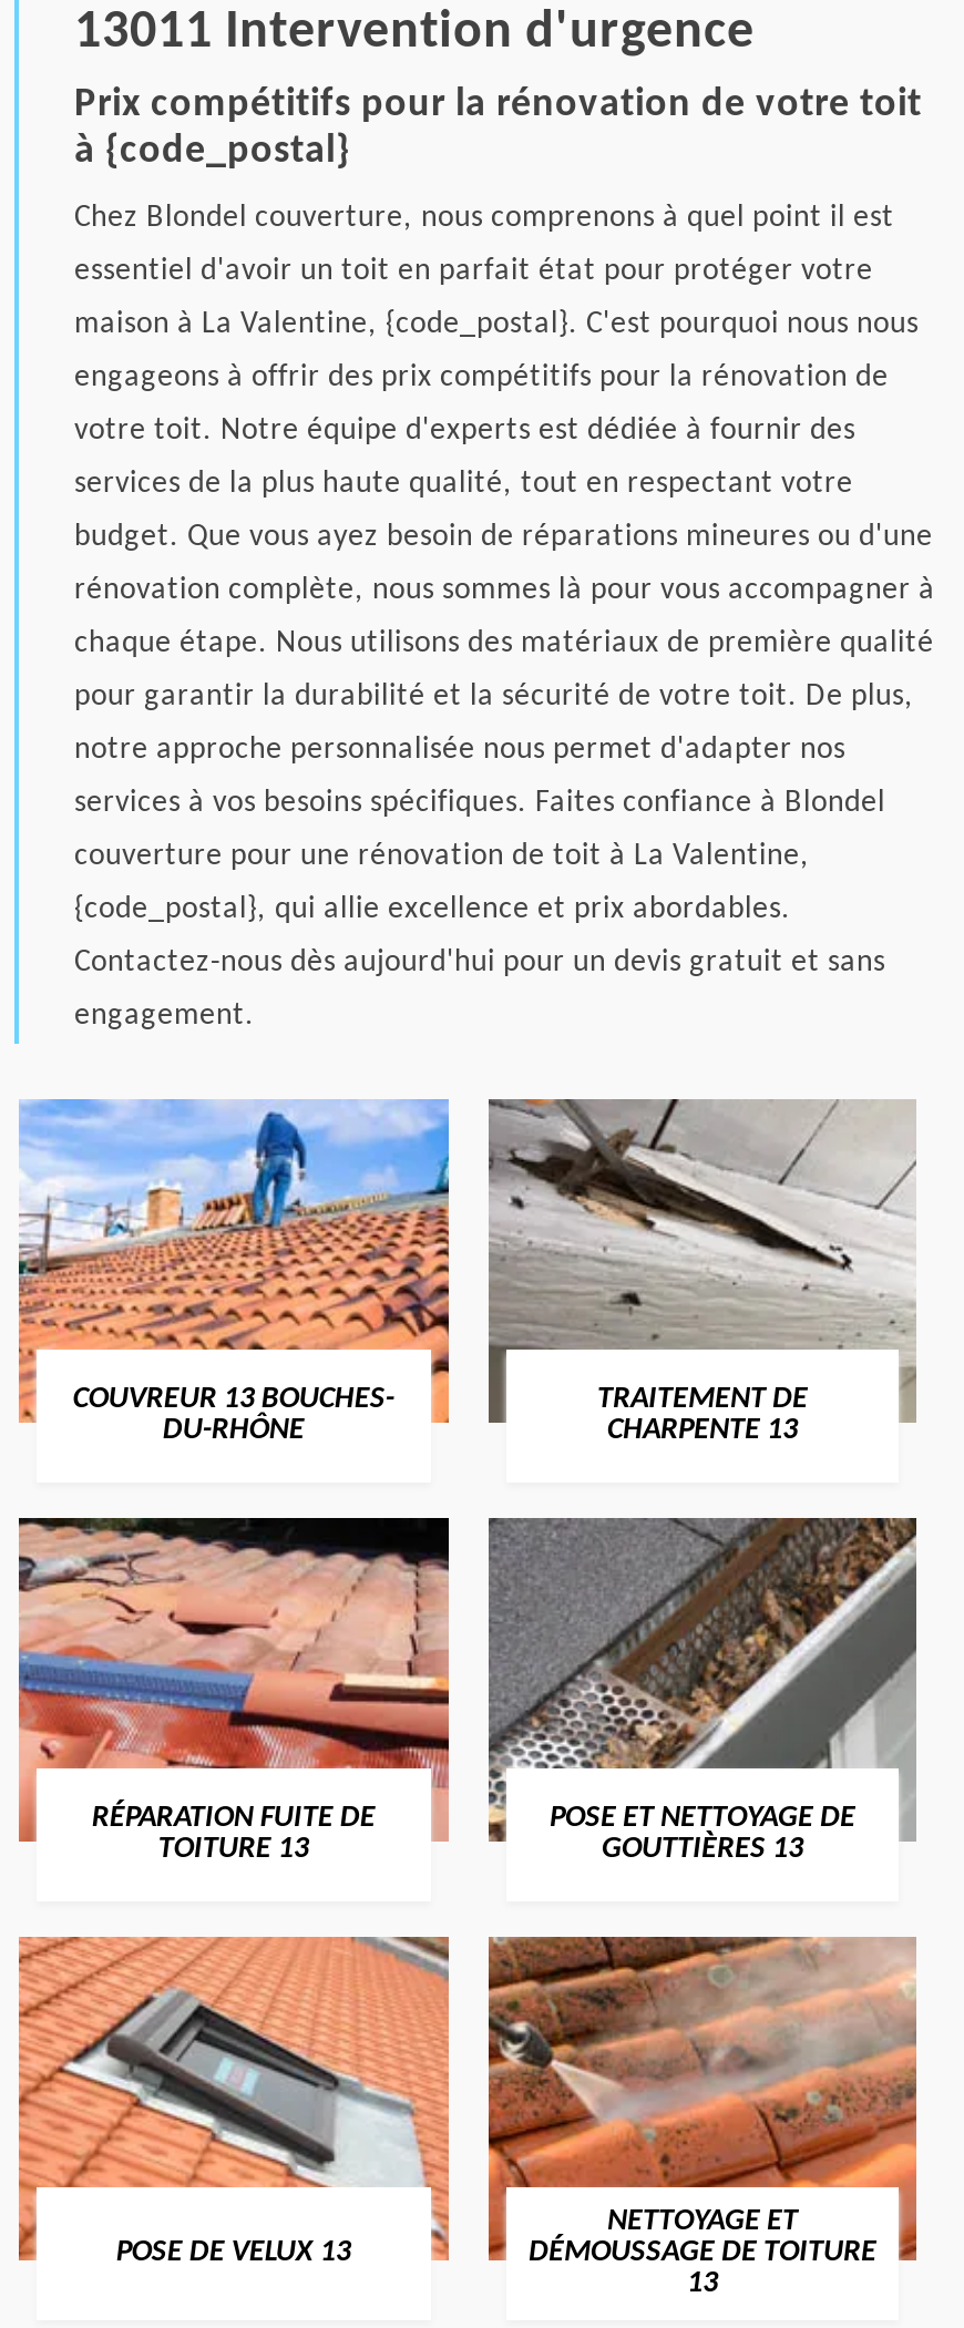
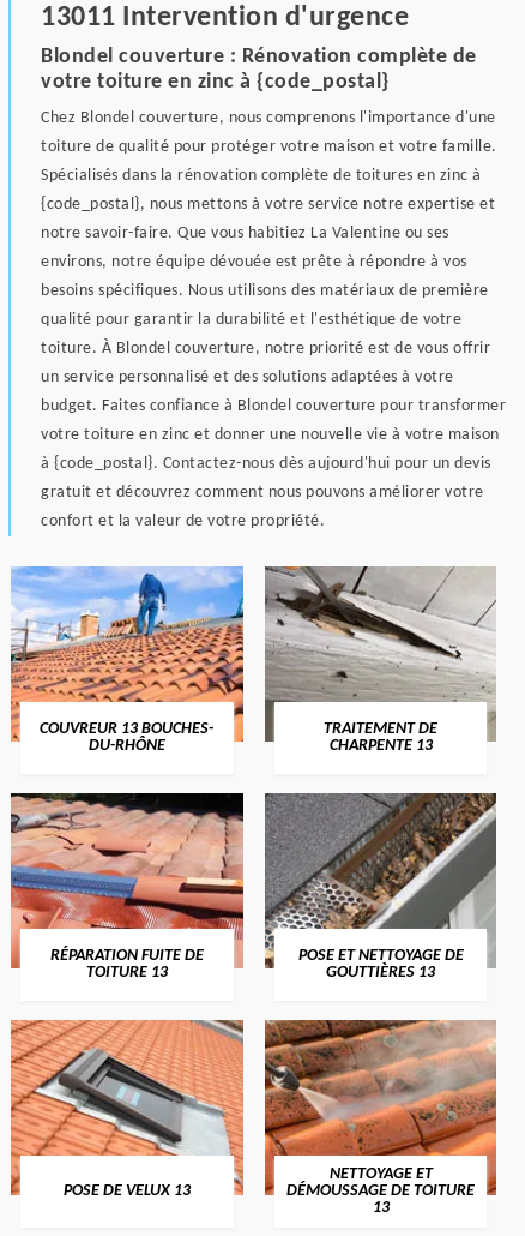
[74,85,935,1033] Prix compétitifs pour la rénovation de votre toit | à {code_postal} | Chez Blondel couverture, nous comprenons à quel point il est | essentiel d'avoir un toit en parfait état pour protéger votre | maison à La Valentine, {code_postal}. C'est pourquoi nous nous | engageons à offrir des prix compétitifs pour la rénovation de | votre toit. Notre équipe d'experts est dédiée à fournir des | services de la plus haute qualité, tout en respectant votre | budget. Que vous ayez besoin de réparations mineures ou d'une | rénovation complète, nous sommes là pour vous accompagner à | chaque étape. Nous utilisons des matériaux de première qualité | pour garantir la durabilité et la sécurité de votre toit. De plus, | notre approche personnalisée nous permet d'adapter nos | services à vos besoins spécifiques. Faites confiance à Blondel | couverture pour une rénovation de toit à La Valentine, | {code_postal}, qui allie excellence et prix abordables. | Contactez-nous dès aujourd'hui pour un devis gratuit et sans | engagement. -> [41,46,506,531] Blondel couverture : Rénovation complète de | votre toiture en zinc à {code_postal} | Chez Blondel couverture, nous comprenons l'importance d'une | toiture de qualité pour protéger votre maison et votre famille. | Spécialisés dans la rénovation complète de toitures en zinc à | {code_postal}, nous mettons à votre service notre expertise et | notre savoir-faire. Que vous habitiez La Valentine ou ses | environs, notre équipe dévouée est prête à répondre à vos | besoins spécifiques. Nous utilisons des matériaux de première | qualité pour garantir la durabilité et l'esthétique de votre | toiture. À Blondel couverture, notre priorité est de vous offrir | un service personnalisé et des solutions adaptées à votre | budget. Faites confiance à Blondel couverture pour transformer | votre toiture en zinc et donner une nouvelle vie à votre maison | à {code_postal}. Contactez-nous dès aujourd'hui pour un devis | gratuit et découvrez comment nous pouvons améliorer votre | confort et la valeur de votre propriété.

